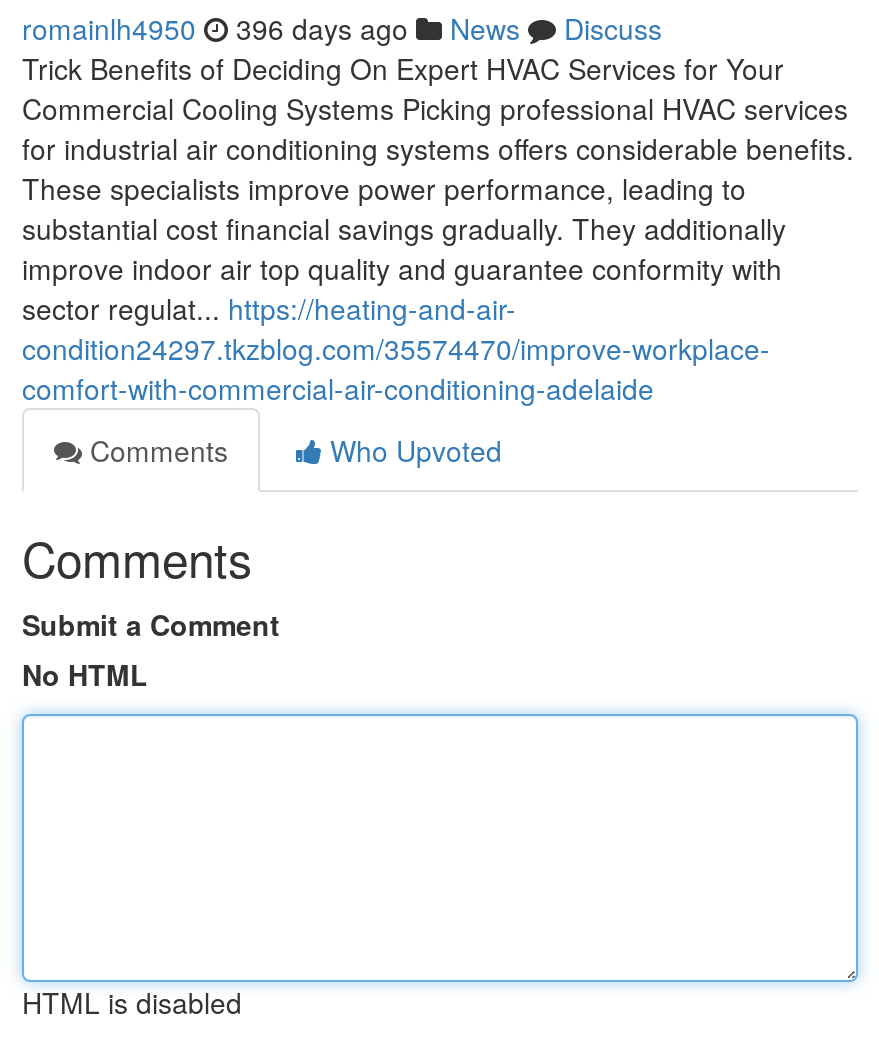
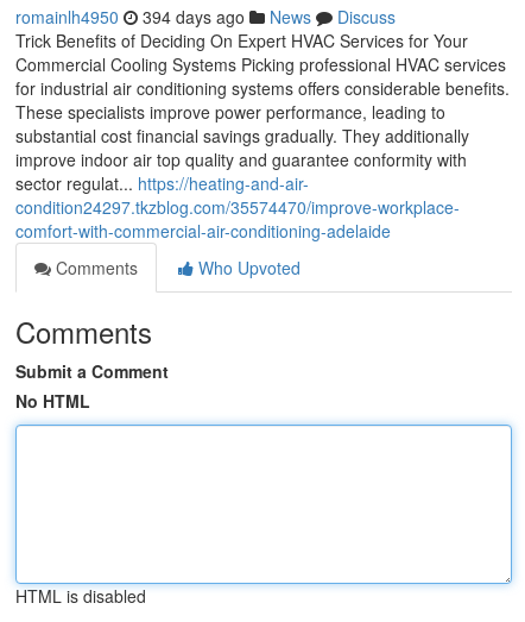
[22,8,662,48] romainlh4950 396 days ago News Discuss -> [15,5,396,29] romainlh4950 394 days ago News Discuss

